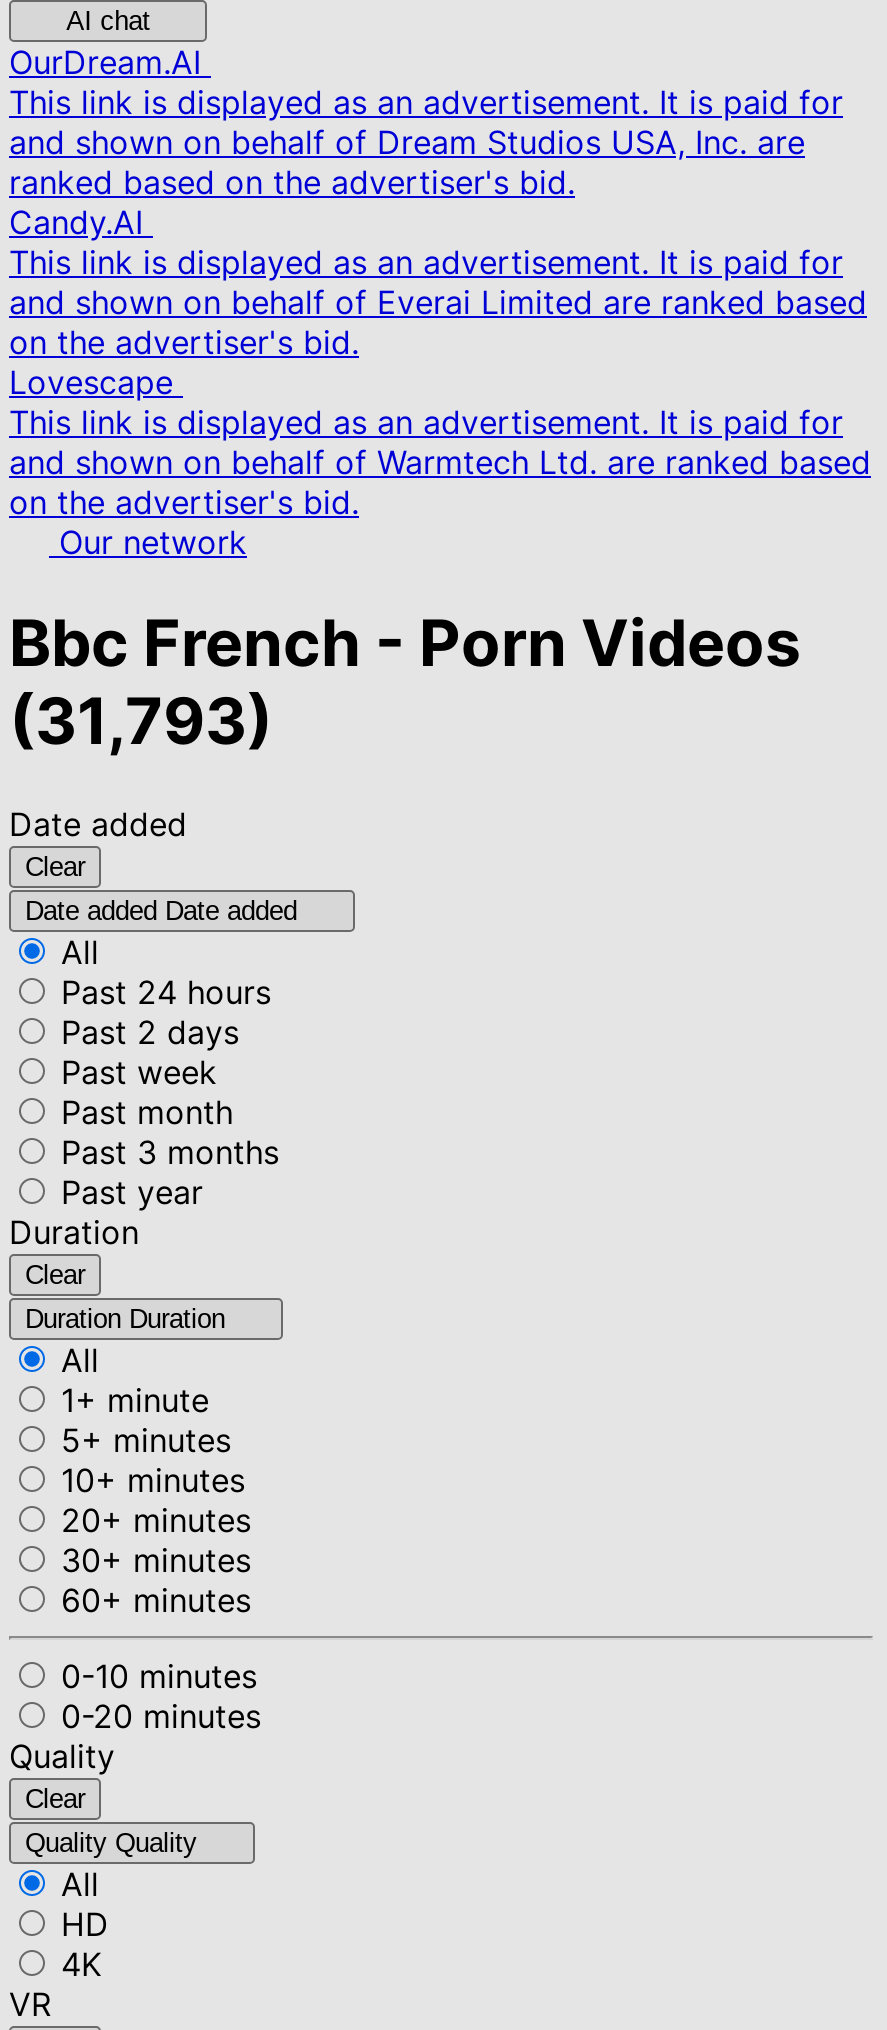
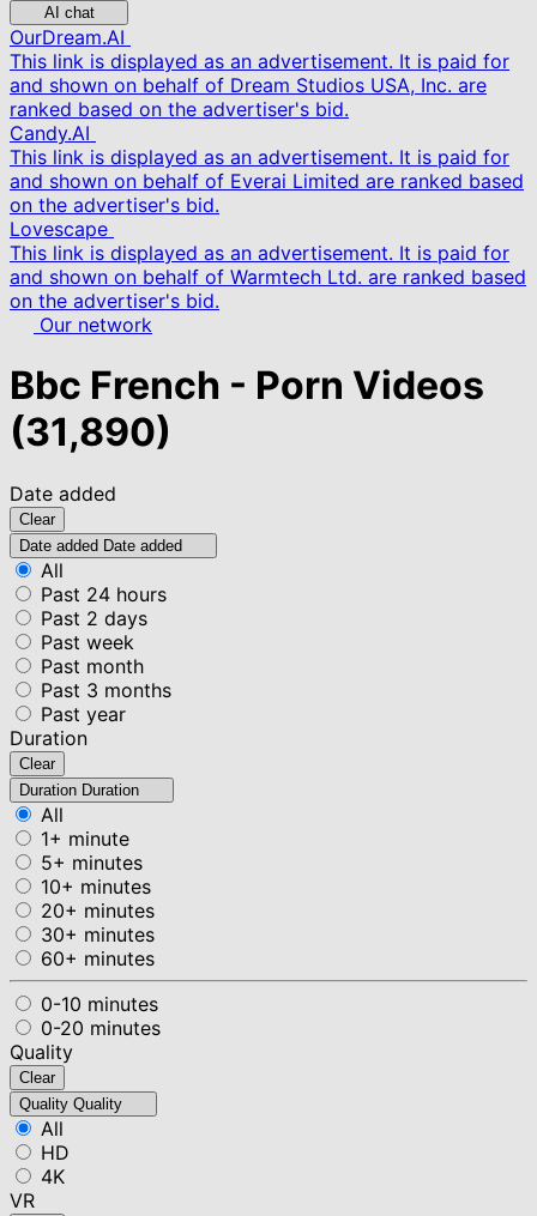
[9,683,273,761] (31,793) -> [10,409,171,456] (31,890)

